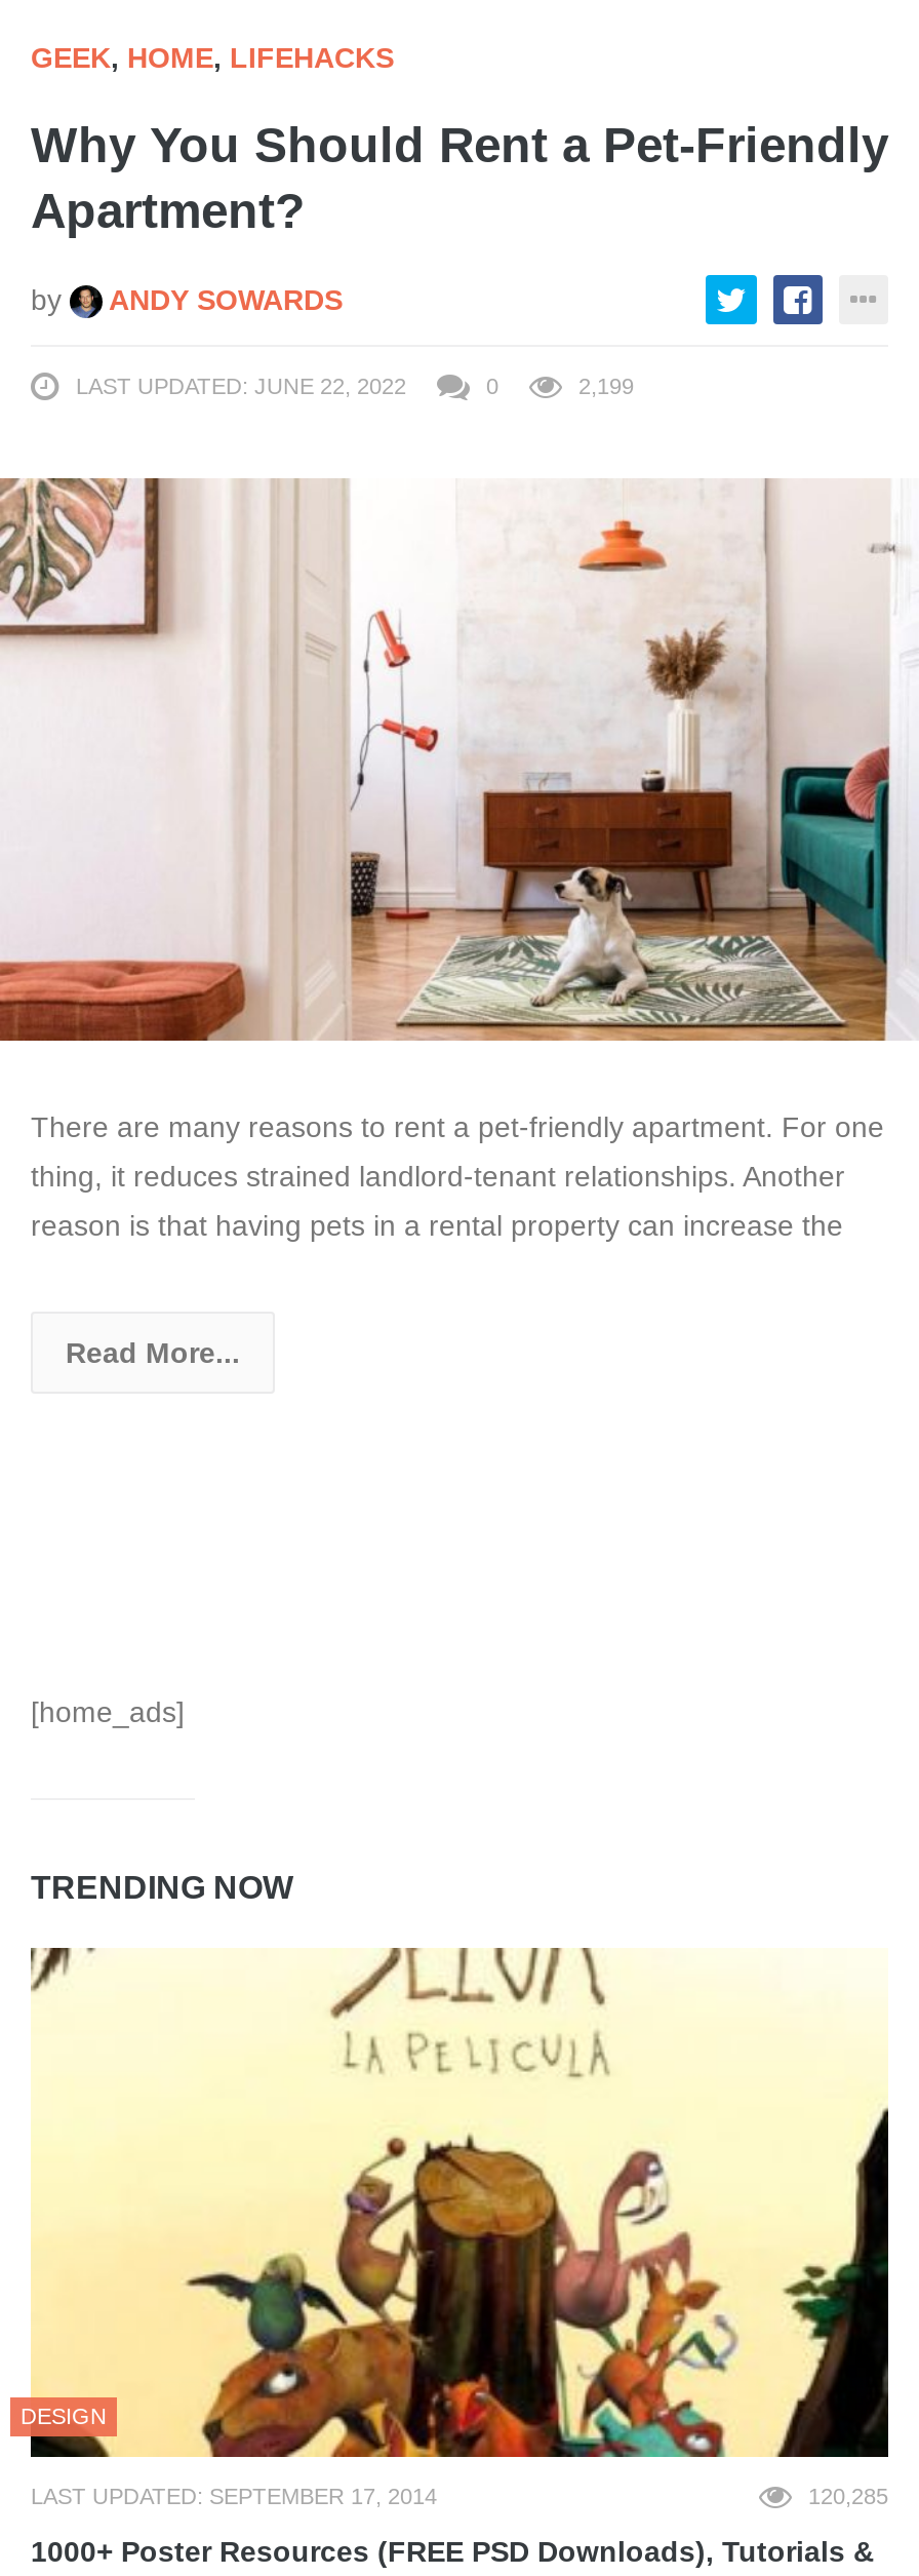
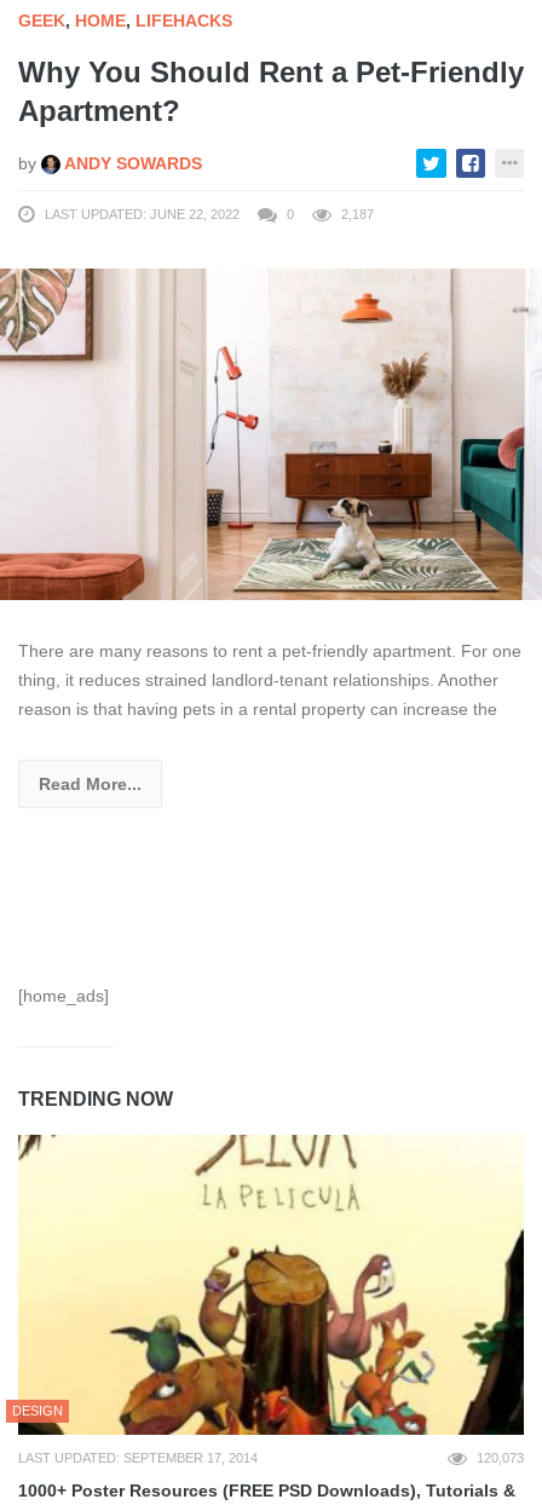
[572,374,634,398] 2,199 -> [338,207,374,221] 2,187
[802,2484,888,2508] 120,285 -> [473,1451,524,1465] 120,073

